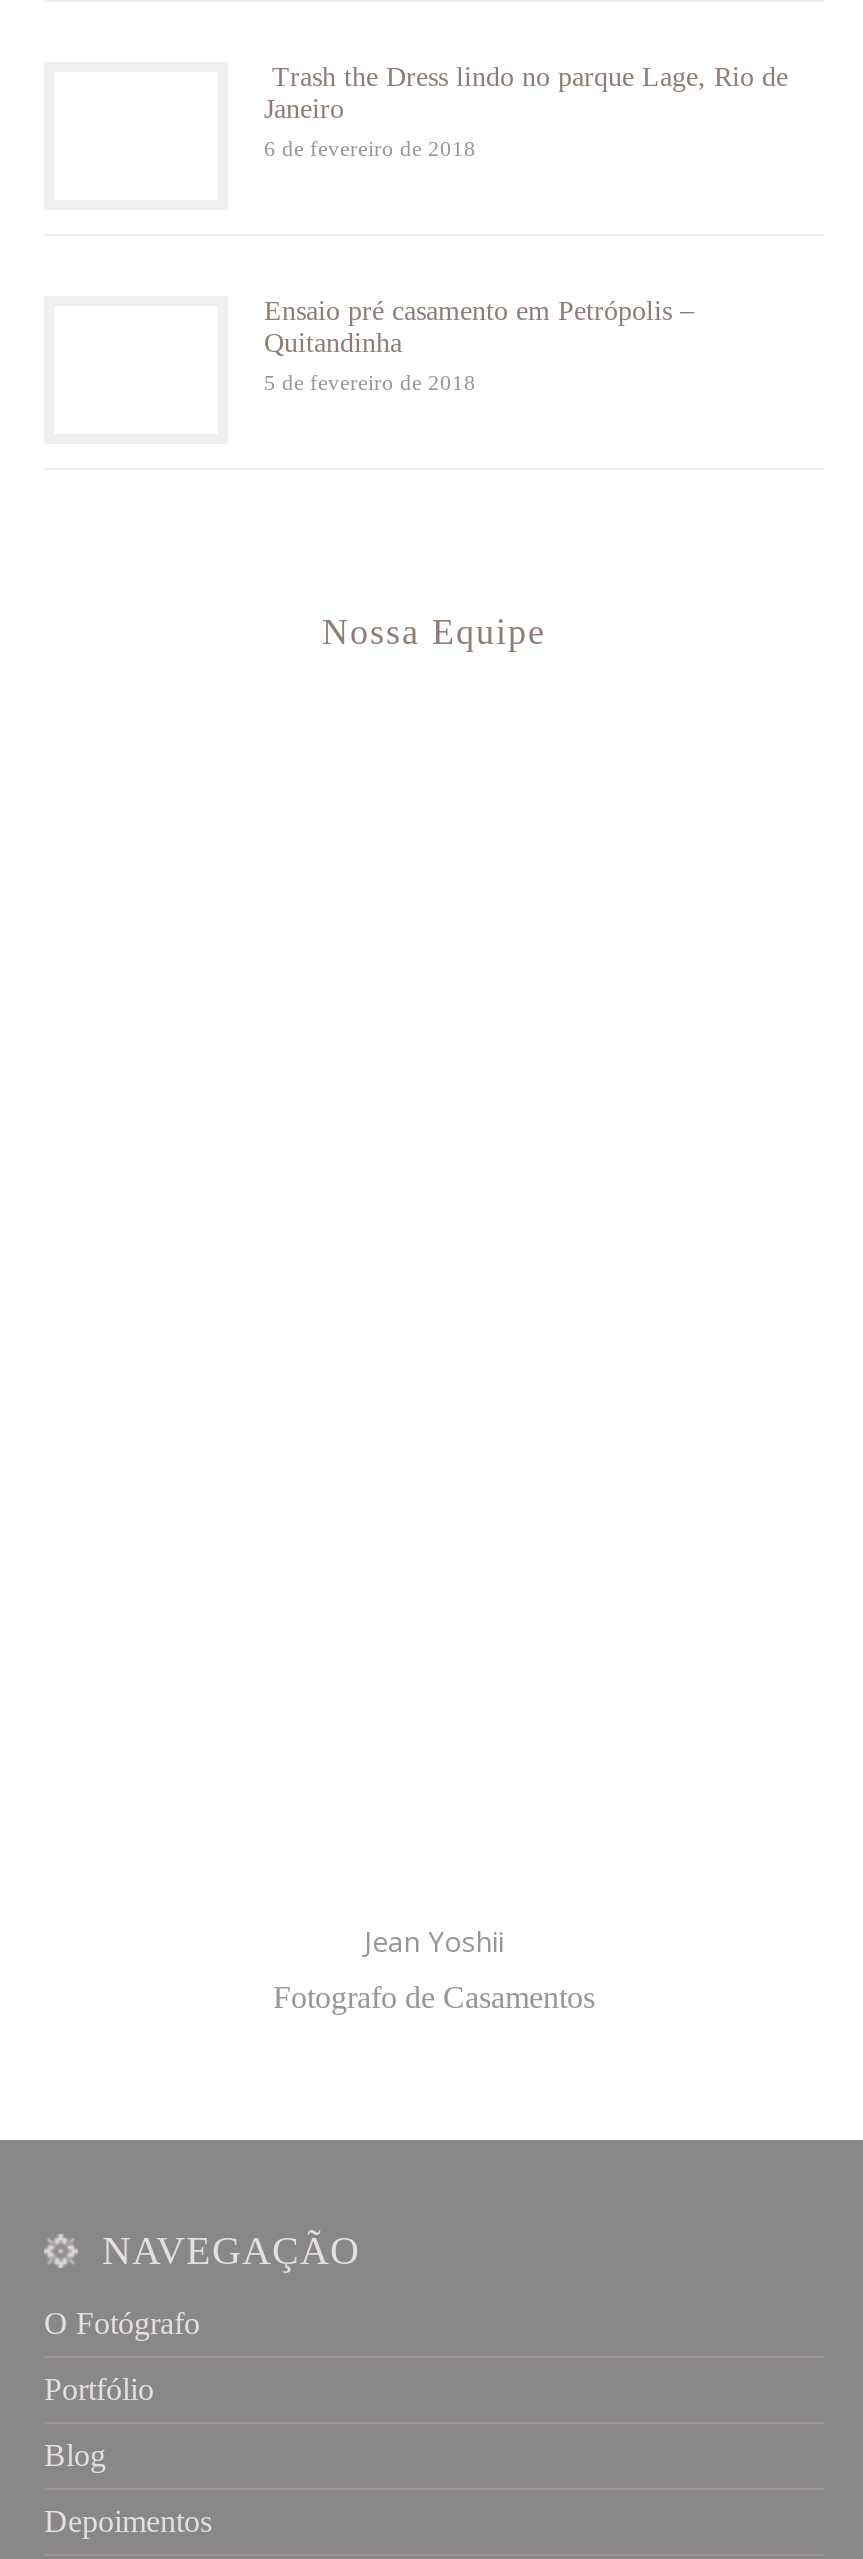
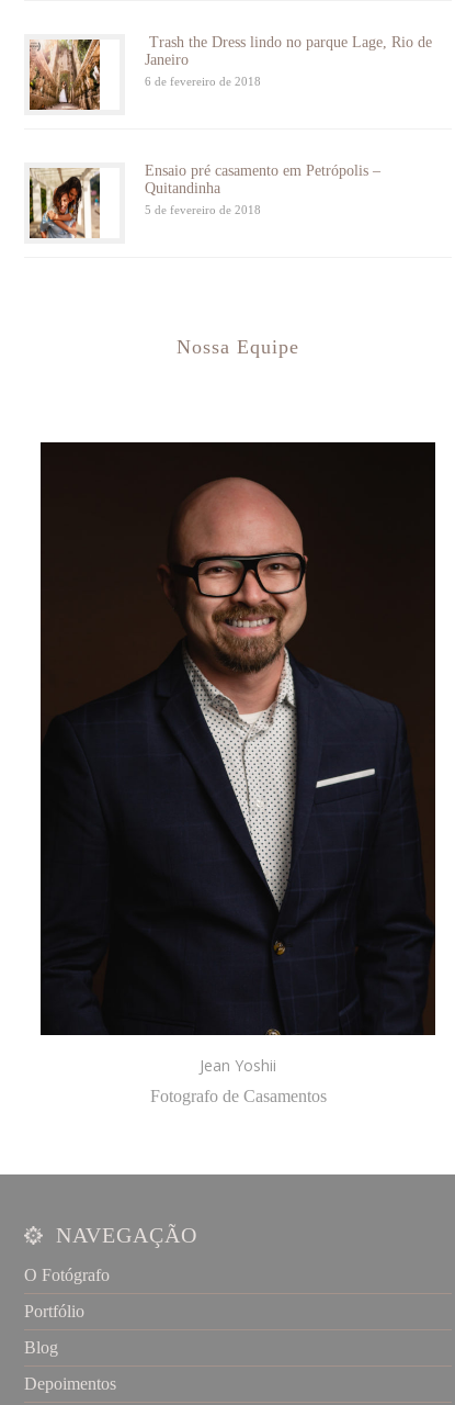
none -> [29,38,101,111] [image]
none -> [29,167,101,239] [image]
none -> [39,441,436,1036] [image]

